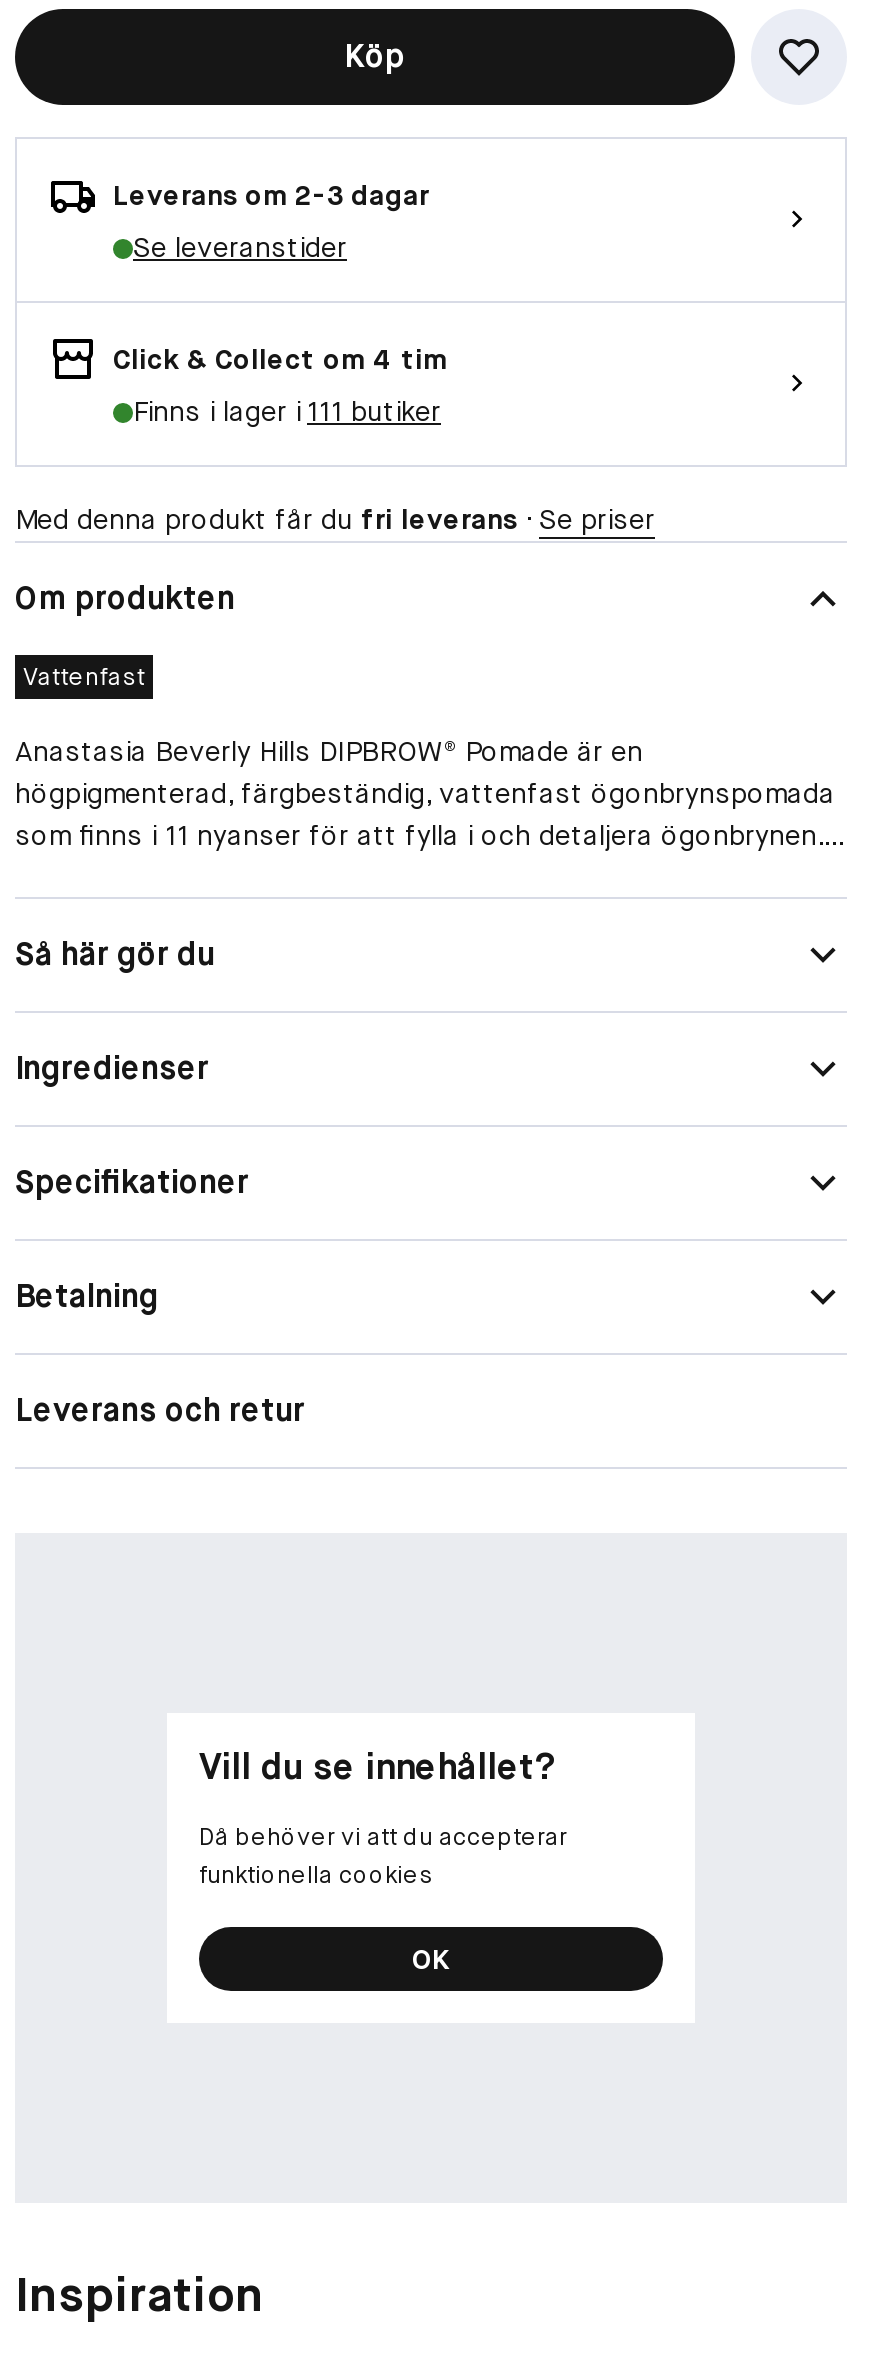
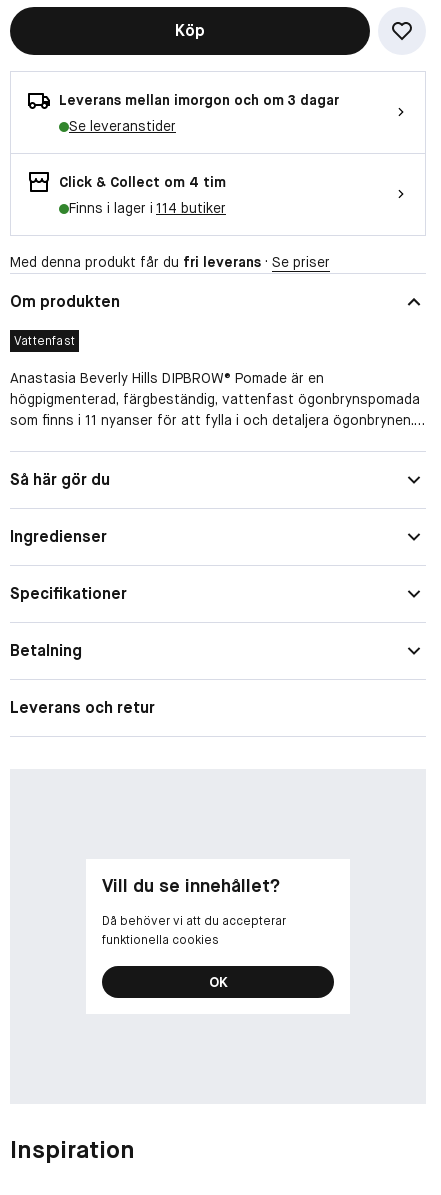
[113,177,429,213] Leverans om 2-3 dagar -> [59,91,339,109] Leverans mellan imorgon och om 3 dagar
[133,393,441,429] Finns i lager i 111 butiker -> [69,199,226,217] Finns i lager i 114 butiker

